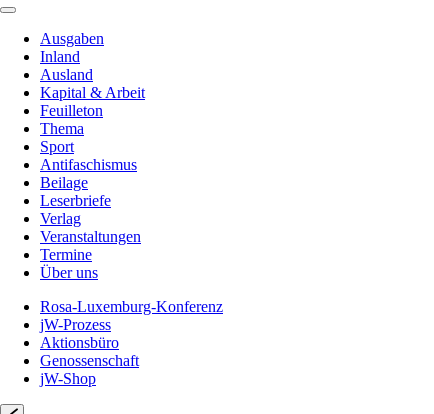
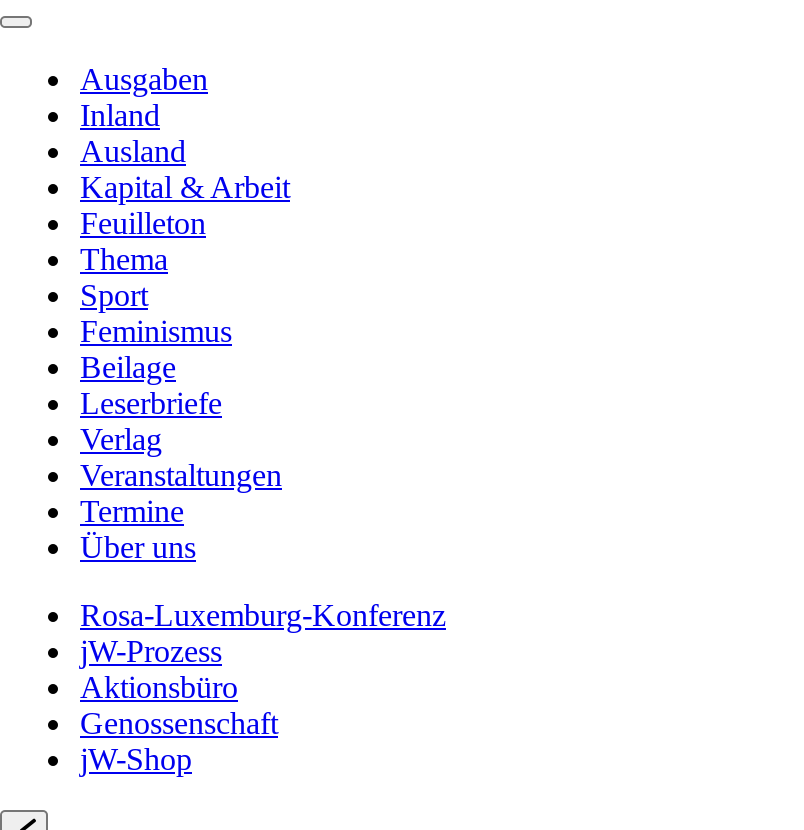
[40,156,137,173] Antifaschismus -> [80,314,232,348] Feminismus

